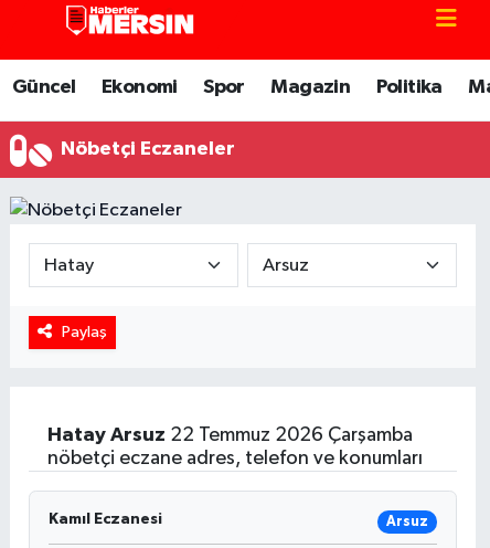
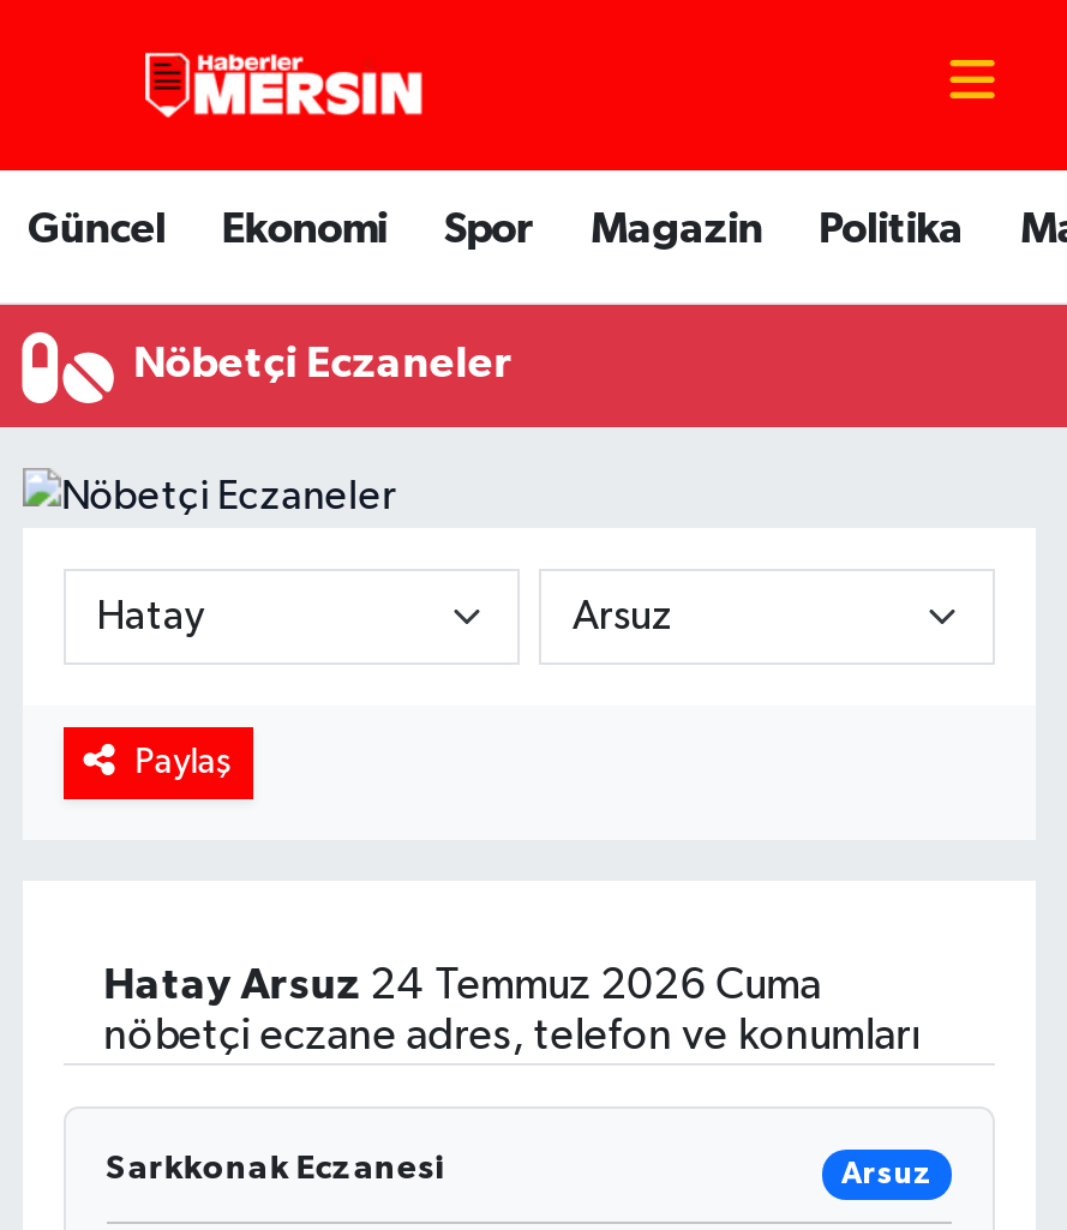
[47,426,413,445] Hatay Arsuz 22 Temmuz 2026 Çarşamba -> [104,965,822,1008] Hatay Arsuz 24 Temmuz 2026 Cuma
[48,512,162,527] Kamıl Eczanesi -> [106,1152,445,1186] Sarkkonak Eczanesi

